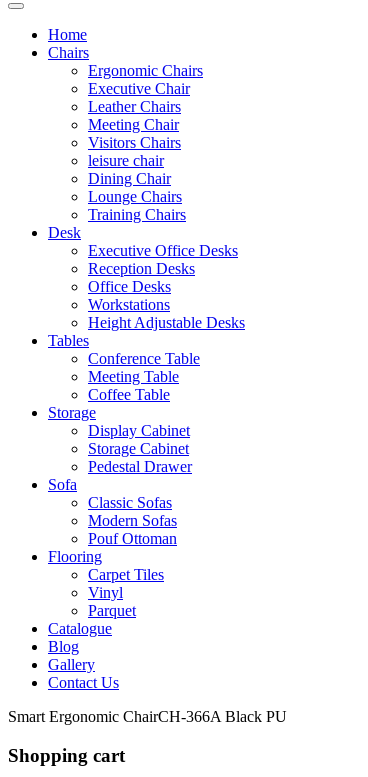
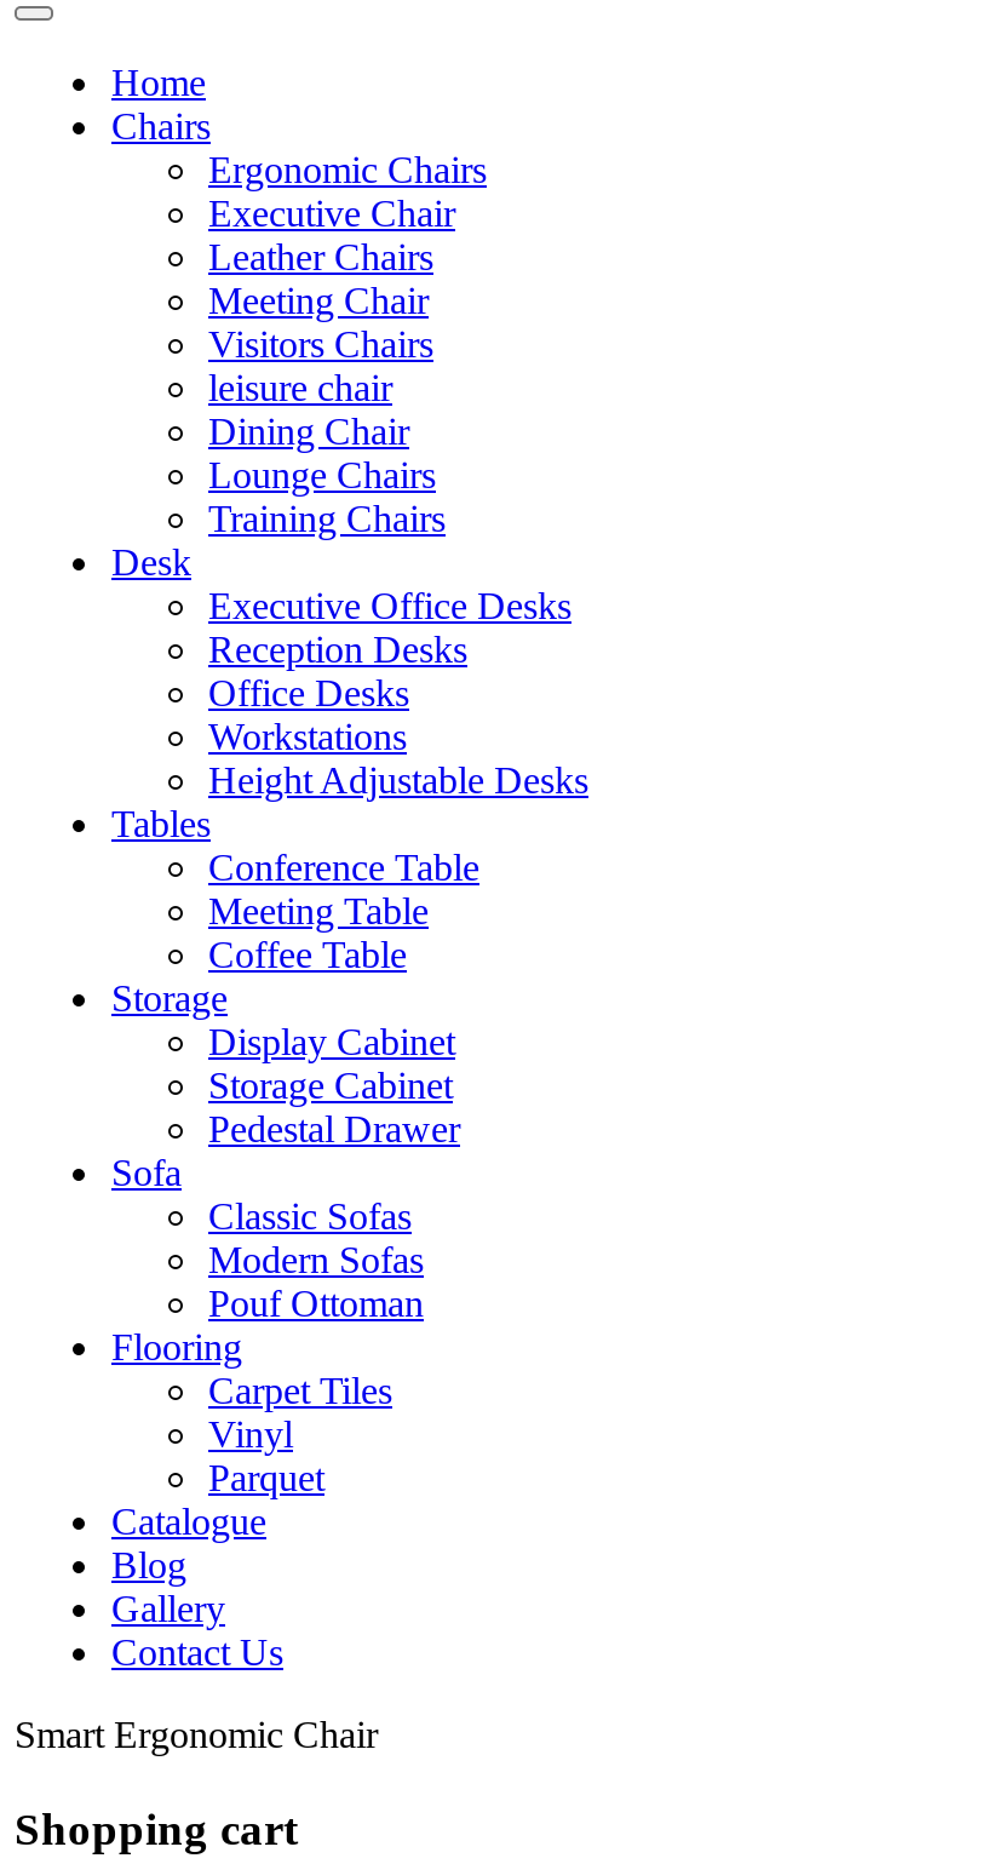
[8,708,287,725] Smart Ergonomic ChairCH-366A Black PU -> [15,1714,378,1755] Smart Ergonomic Chair

